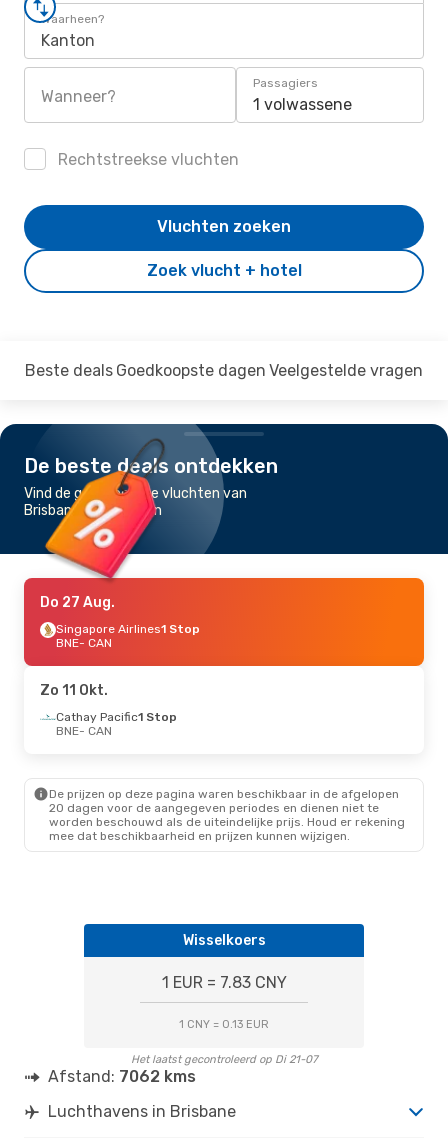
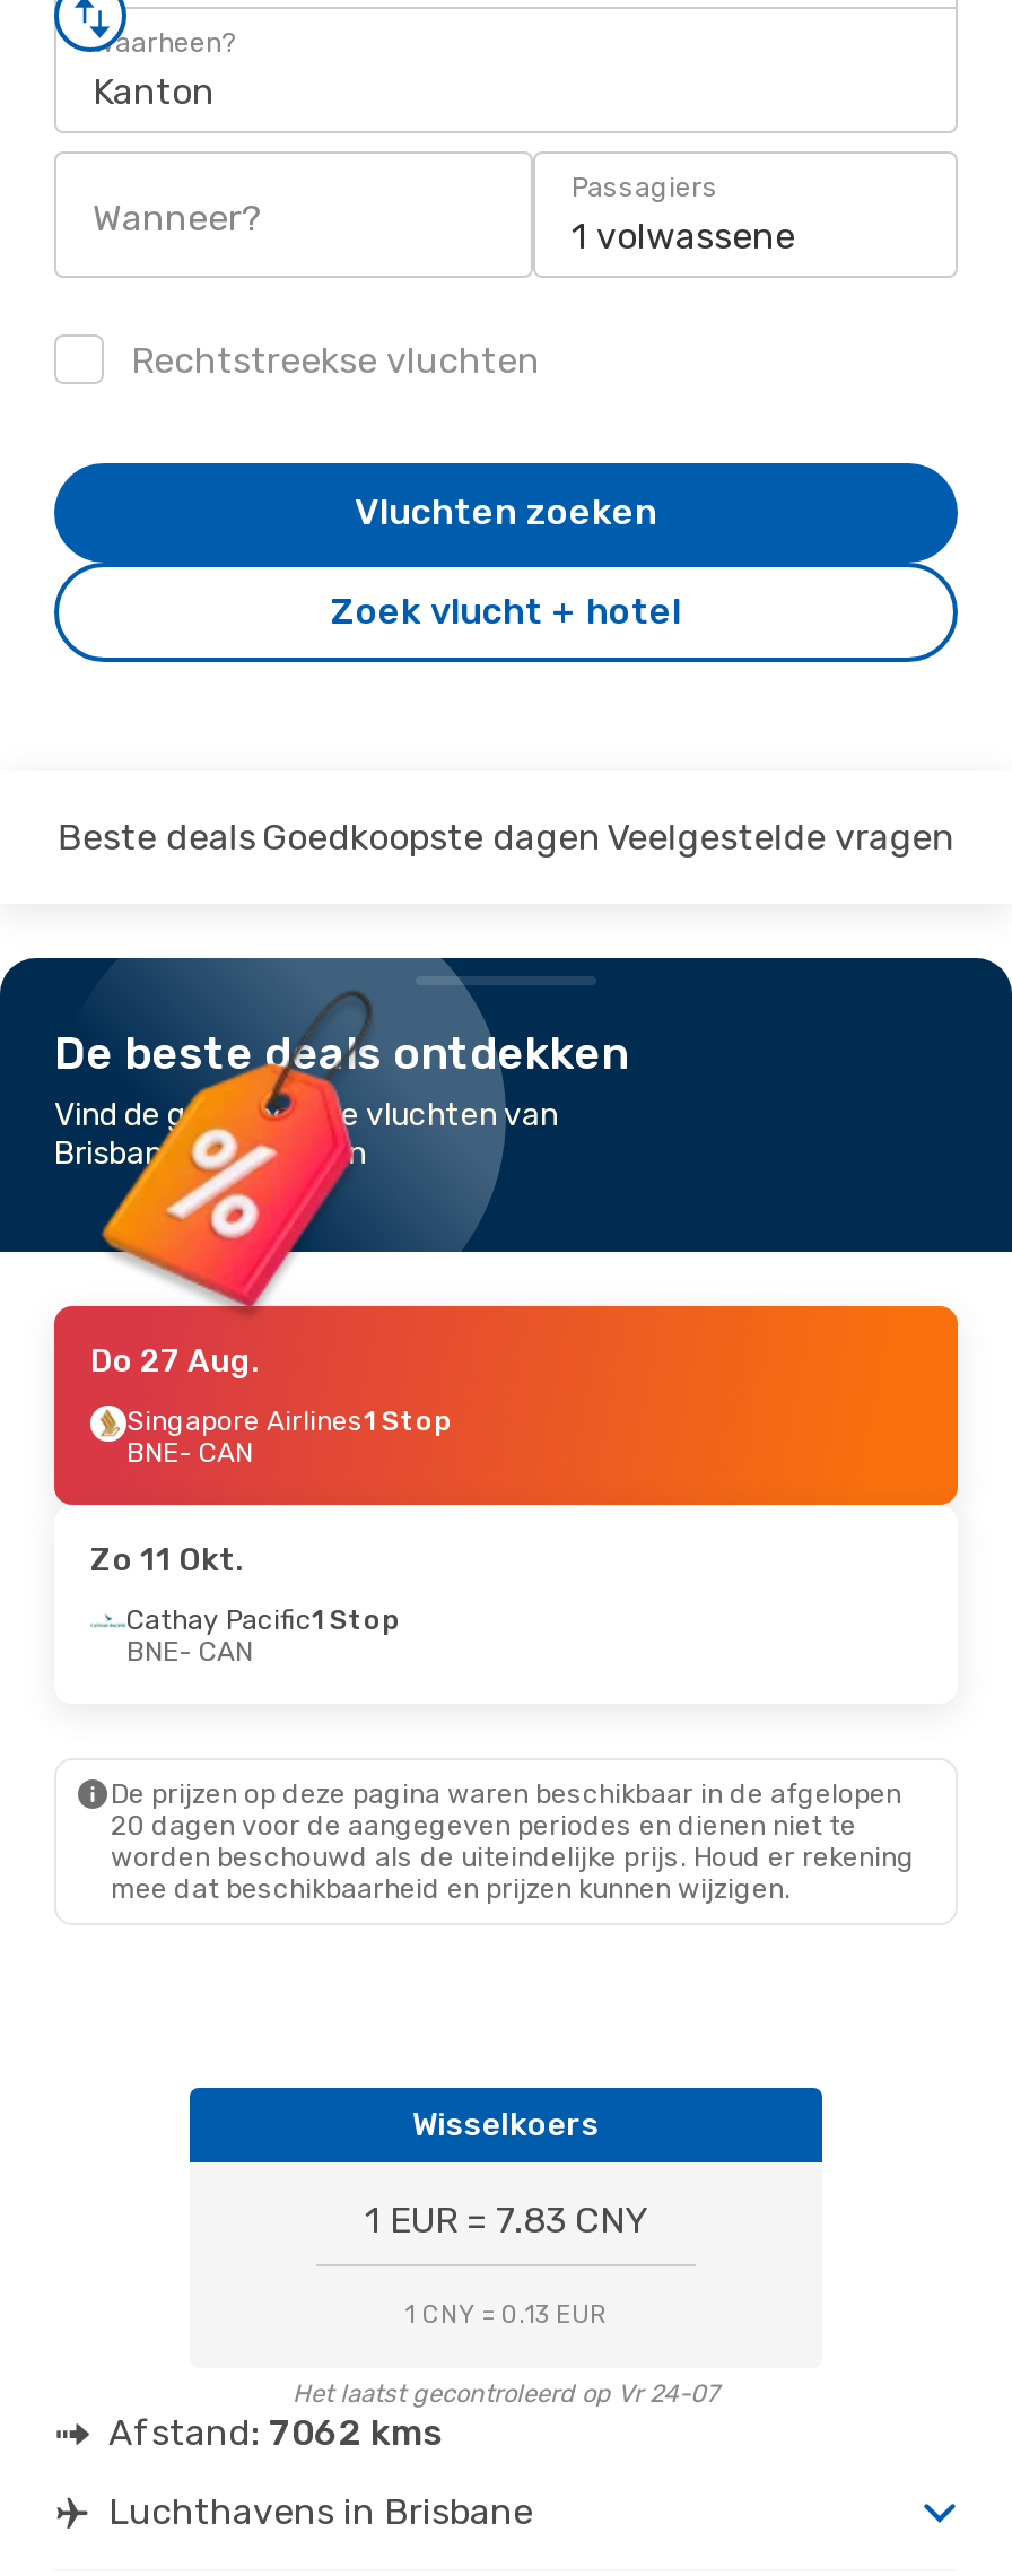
[130,1053,317,1066] Het laatst gecontroleerd op Di 21-07 -> [293,2379,719,2408] Het laatst gecontroleerd op Vr 24-07

